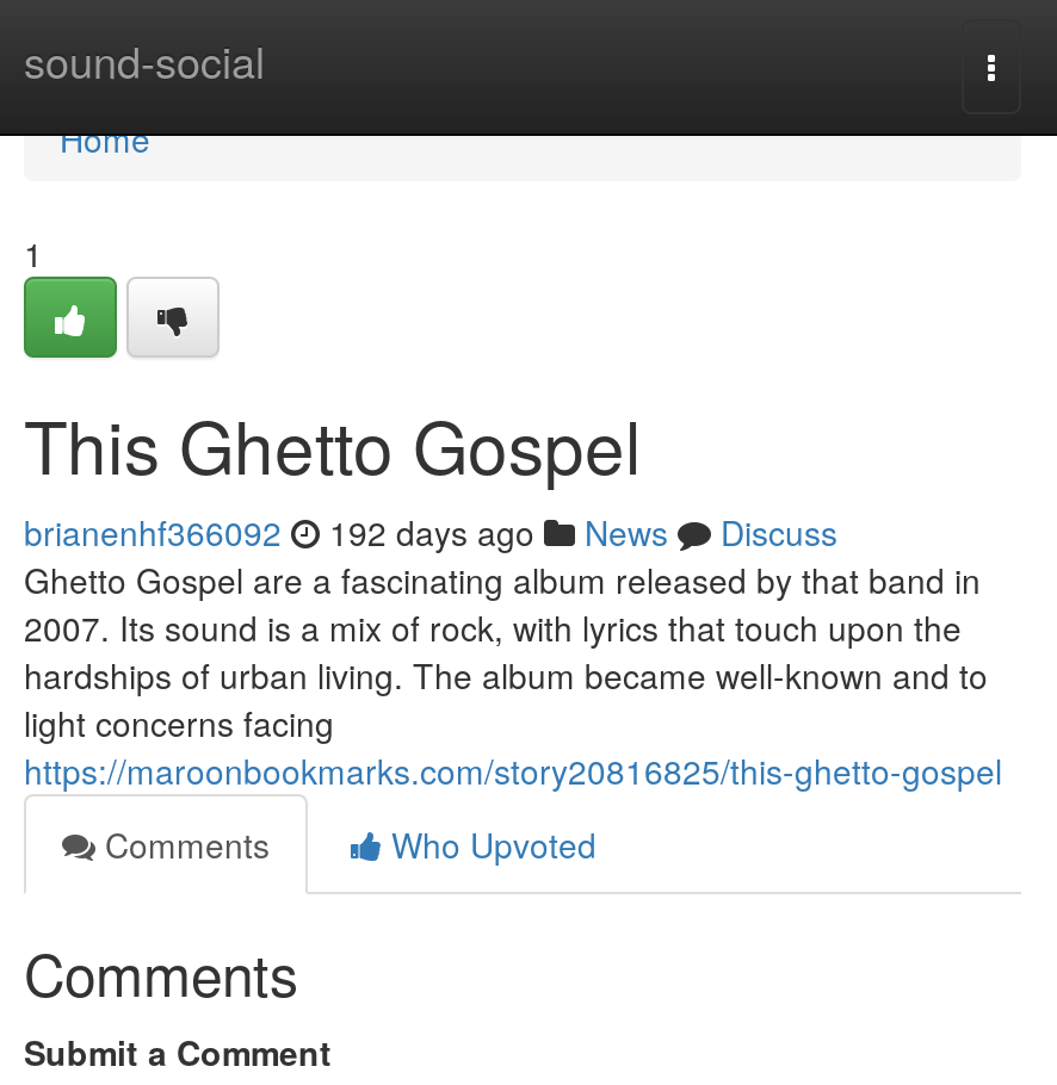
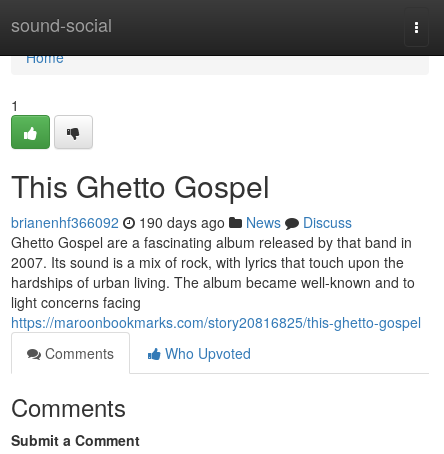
[24,508,837,556] brianenhf366092 192 days ago News Discuss -> [11,212,352,232] brianenhf366092 190 days ago News Discuss

